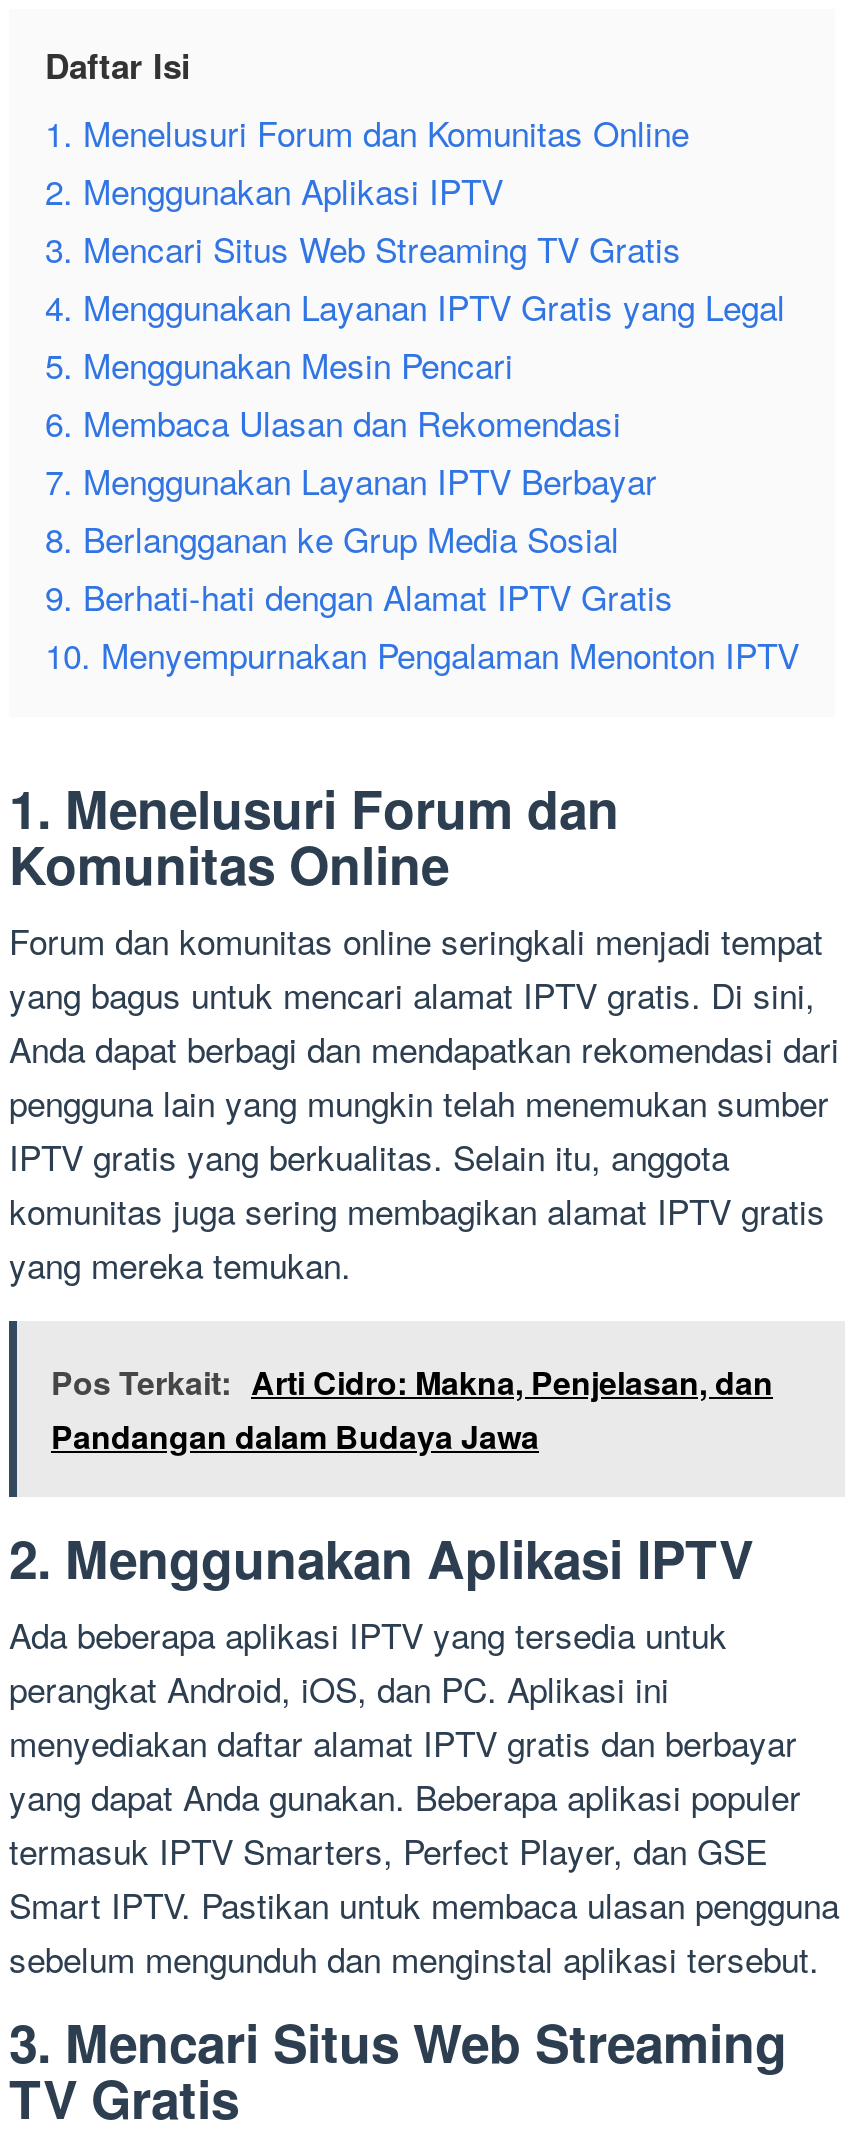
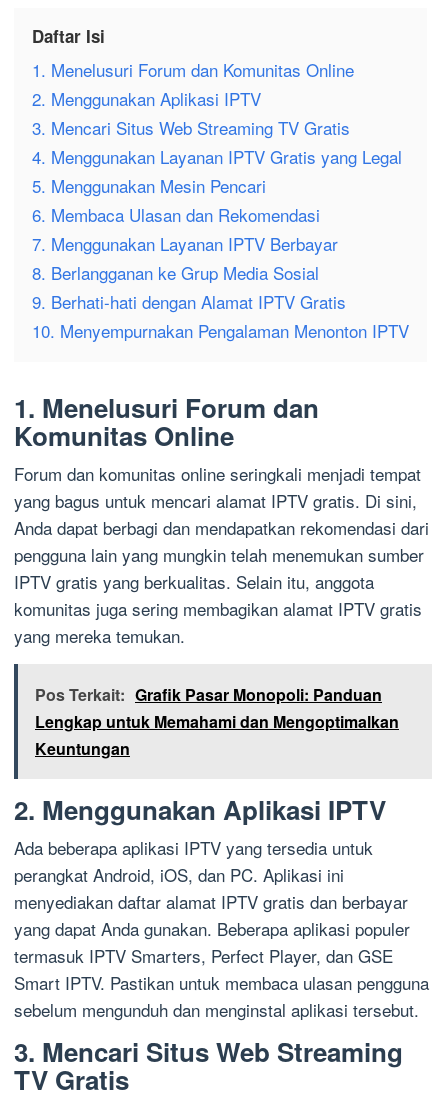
[51,1359,773,1459] Pos Terkait: Arti Cidro: Makna, Penjelasan, dan | Pandangan dalam Budaya Jawa -> [35,683,399,760] Pos Terkait: Grafik Pasar Monopoli: Panduan | Lengkap untuk Memahami dan Mengoptimalkan | Keuntungan

